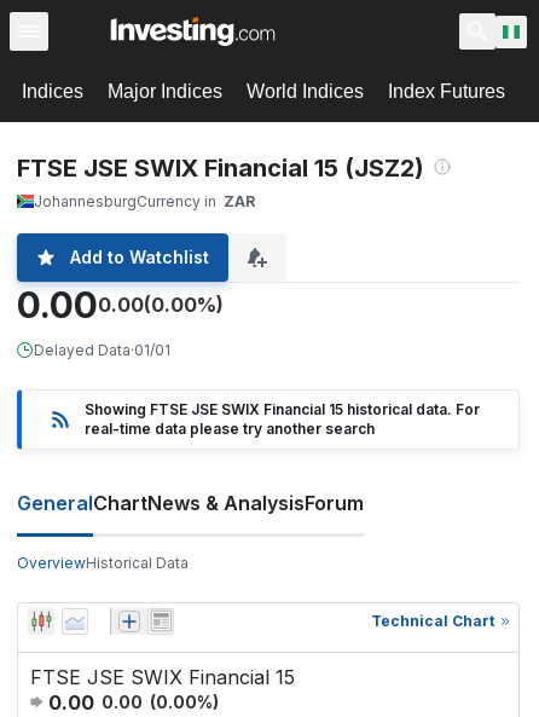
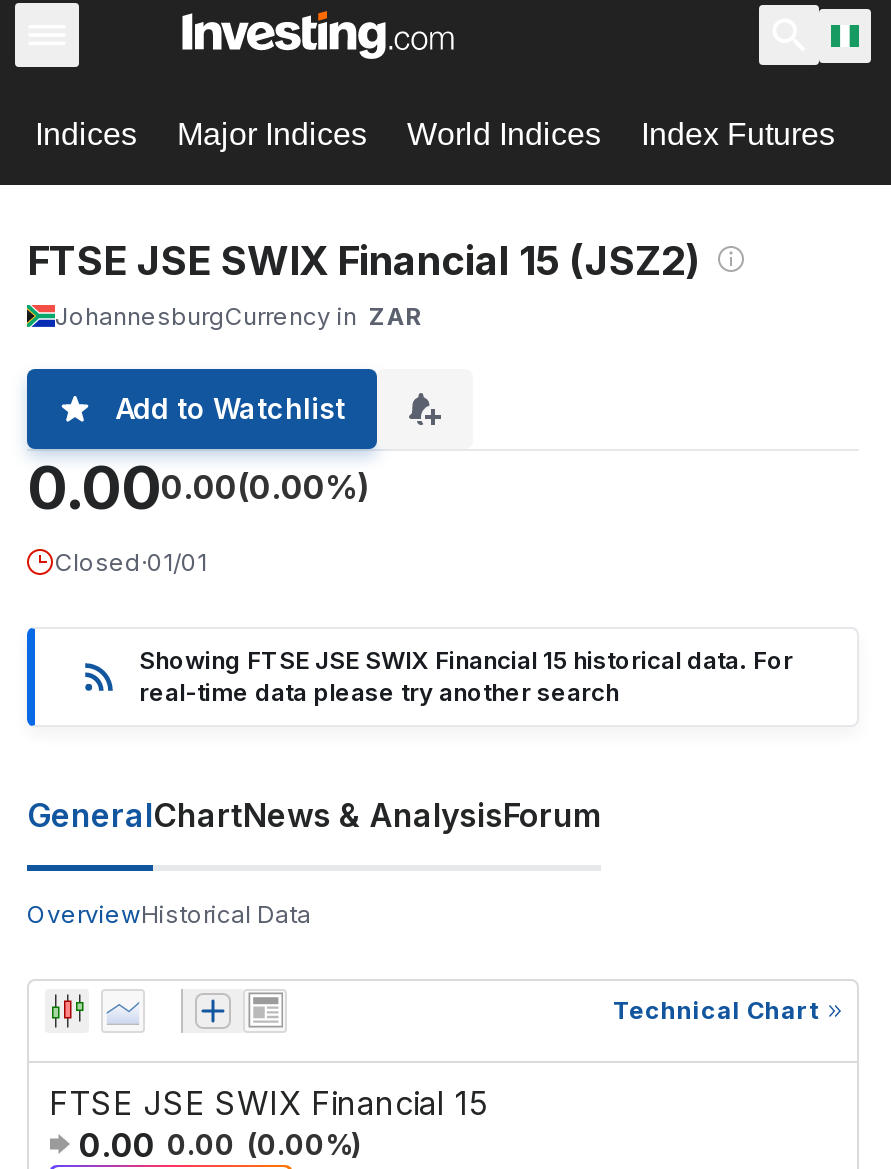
[34,341,170,359] Delayed Data·01/01 -> [55,547,207,577] Closed·01/01

